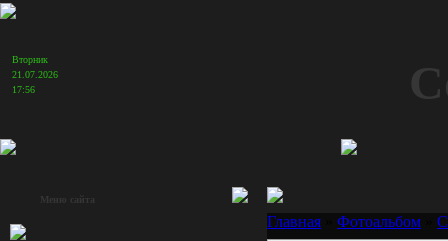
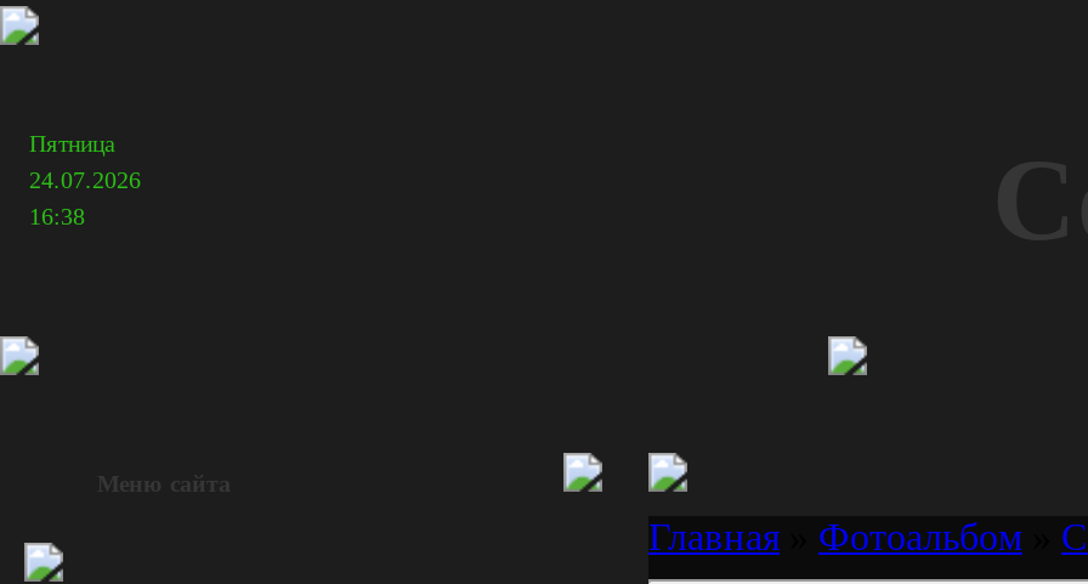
[12,54,58,95] Вторник | 21.07.2026 | 17:56 -> [29,130,141,229] Пятница | 24.07.2026 | 16:38

